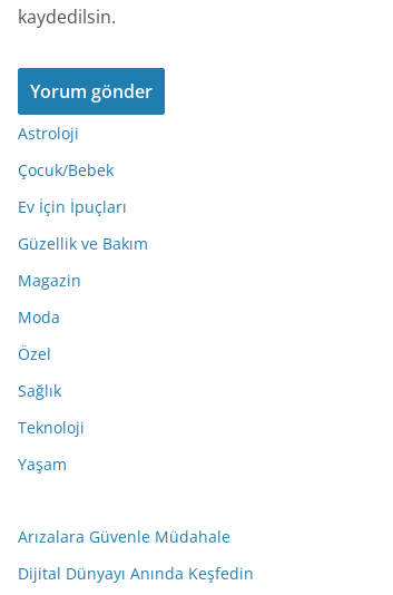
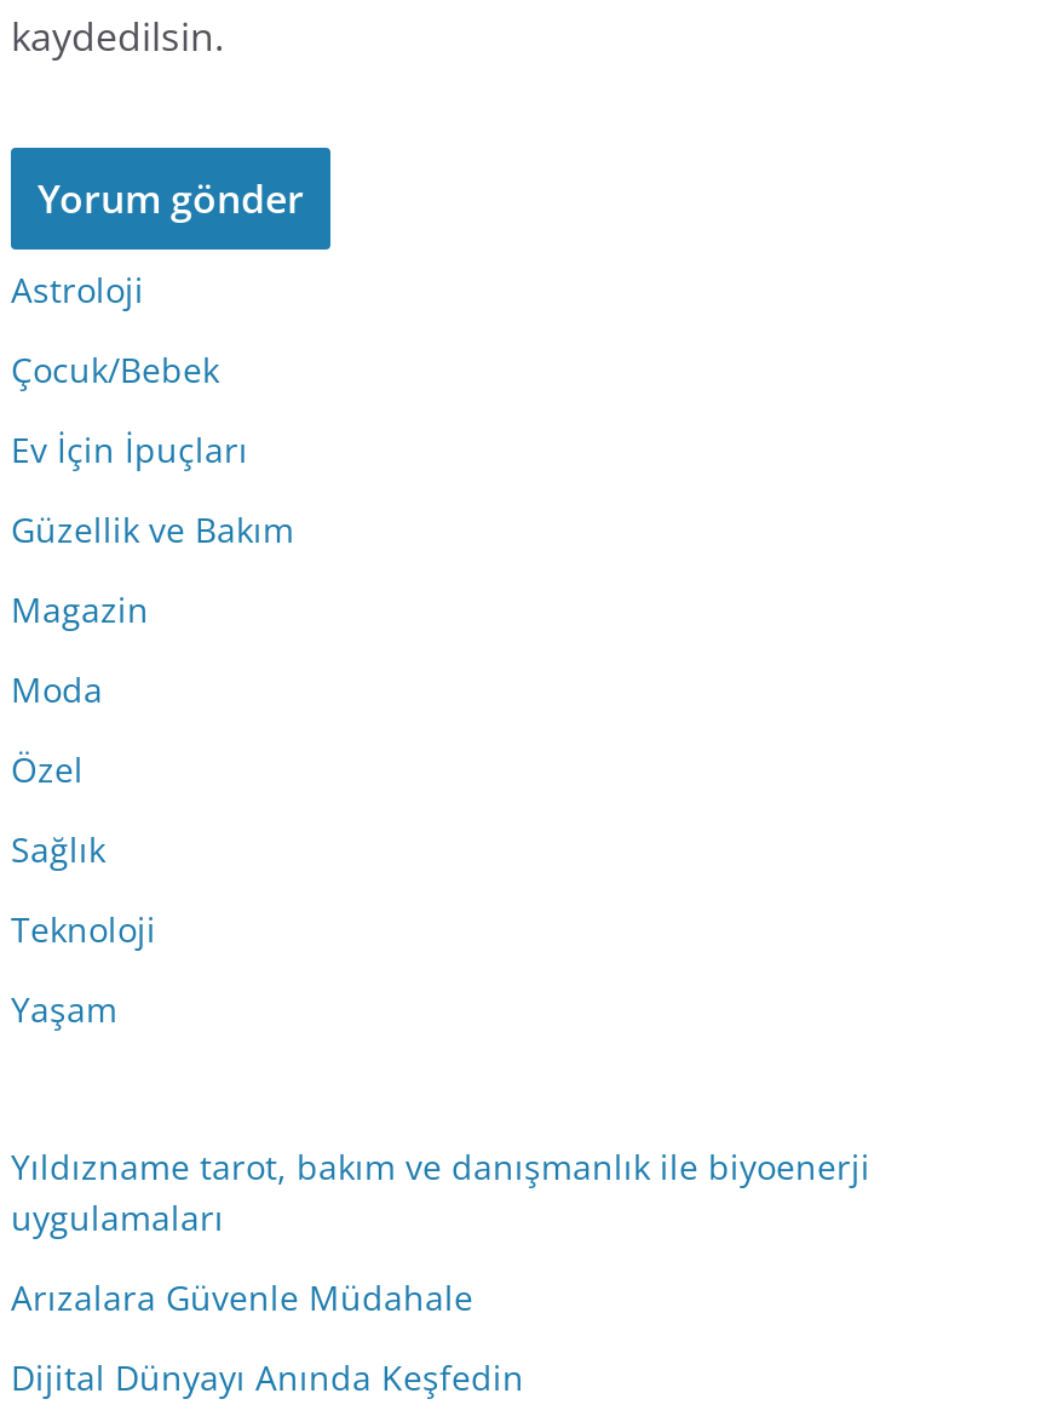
none -> [11,1143,870,1240] Yıldızname tarot, bakım ve danışmanlık ile biyoenerji | uygulamaları

